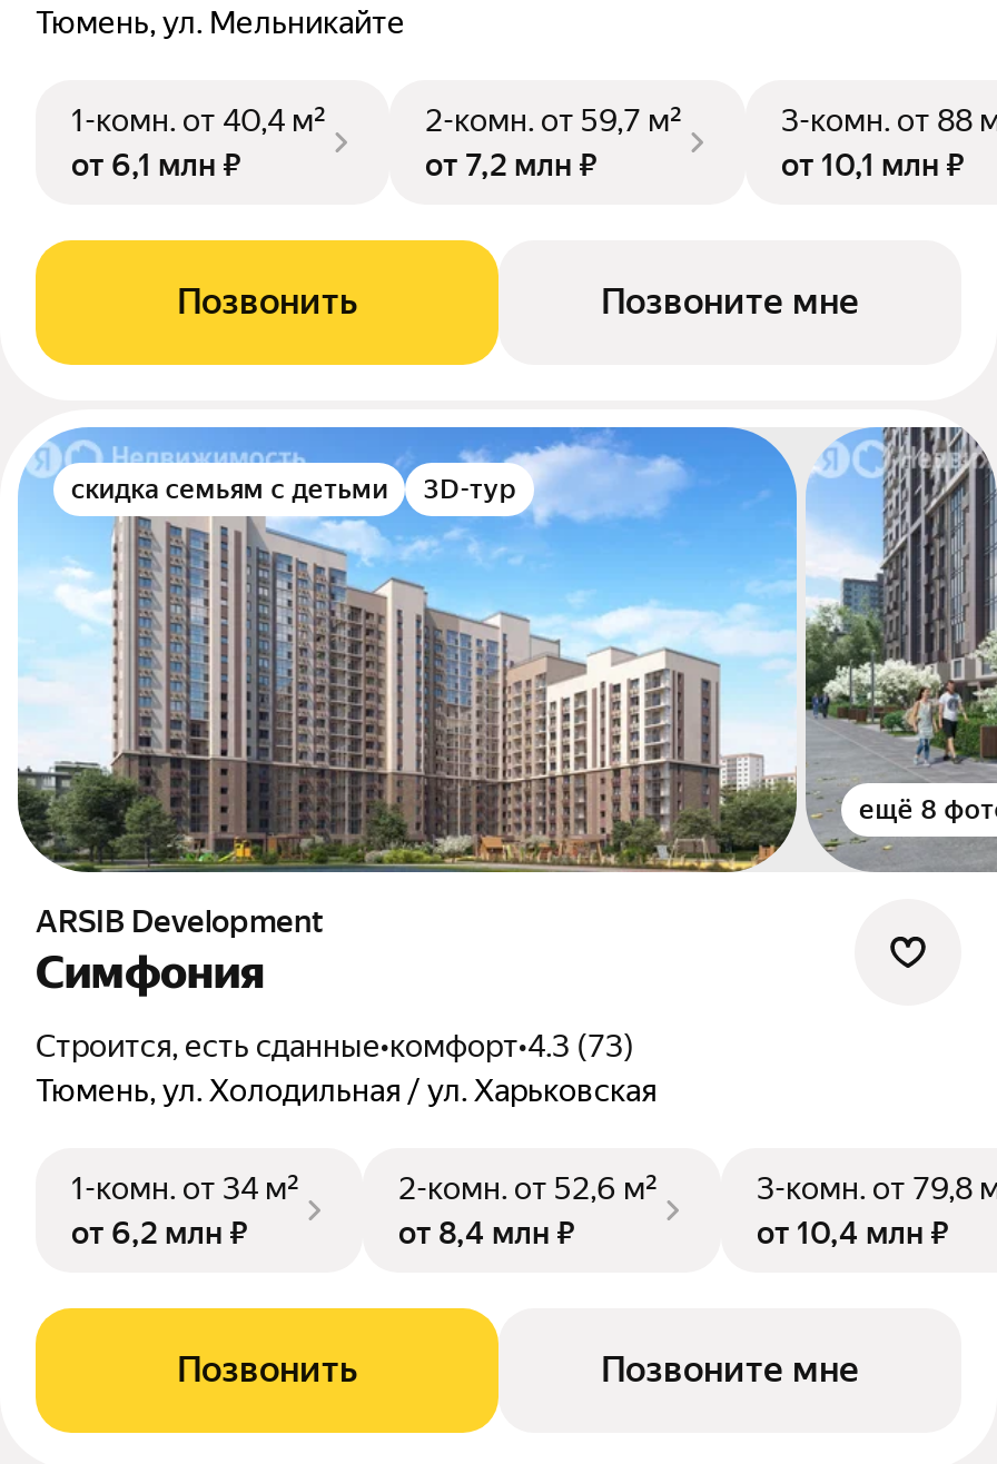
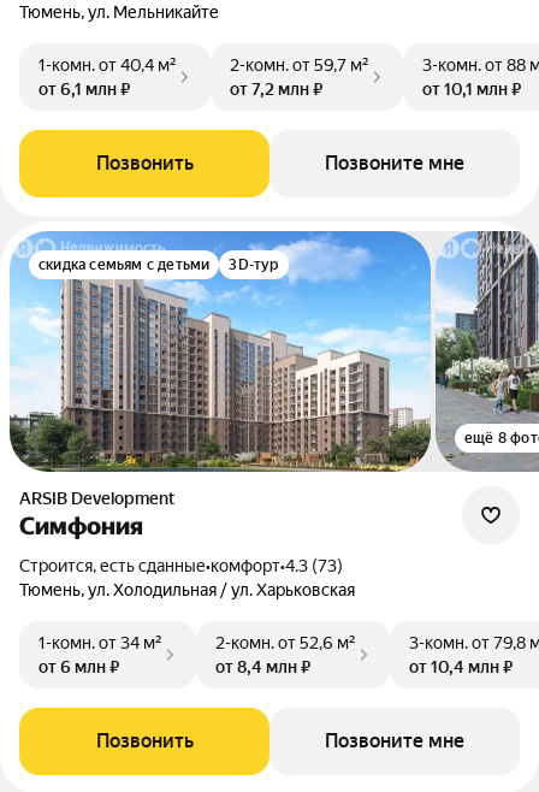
[71,1215,247,1251] от 6,2 млн ₽ -> [38,657,119,677] от 6 млн ₽

